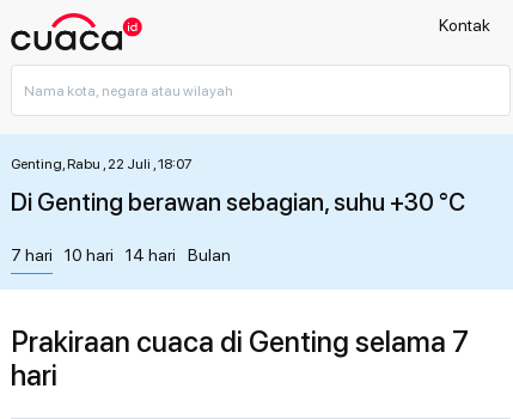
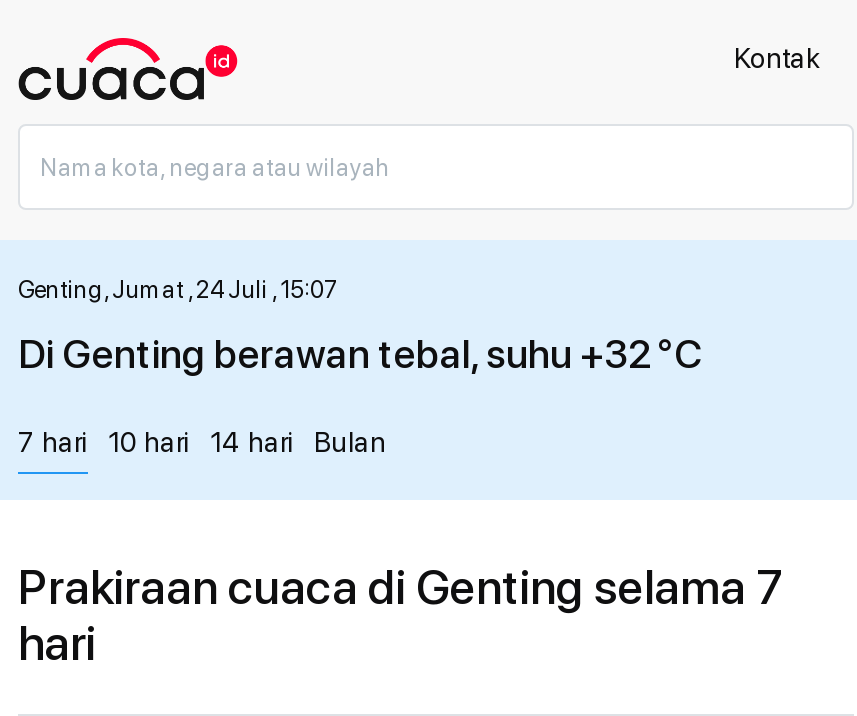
[11,156,193,172] Genting, Rabu , 22 Juli , 18:07 -> [18,276,338,304] Genting, Jumat , 24 Juli , 15:07
[11,188,465,217] Di Genting berawan sebagian, suhu +30 °C -> [18,330,702,378] Di Genting berawan tebal, suhu +32 °C

